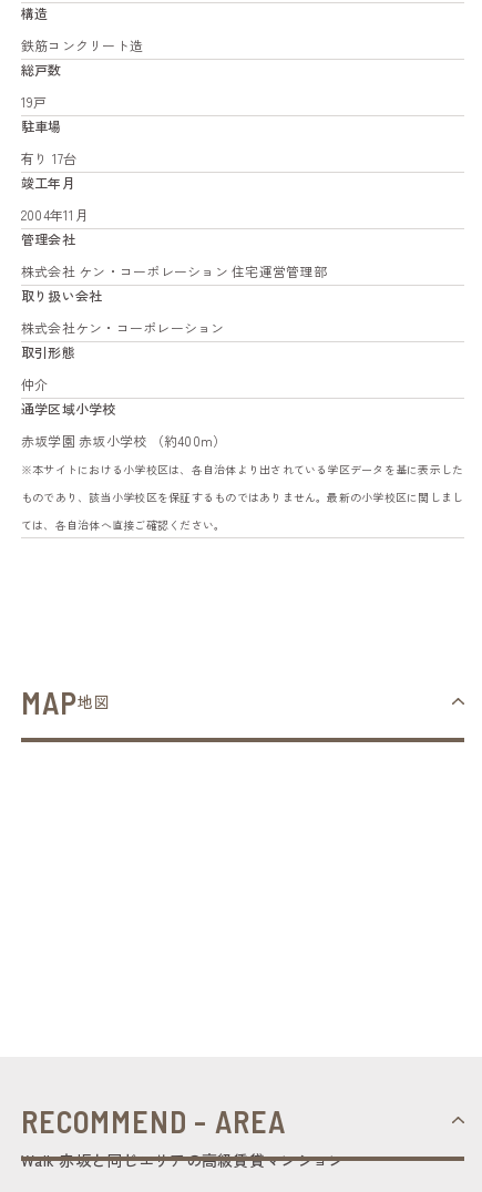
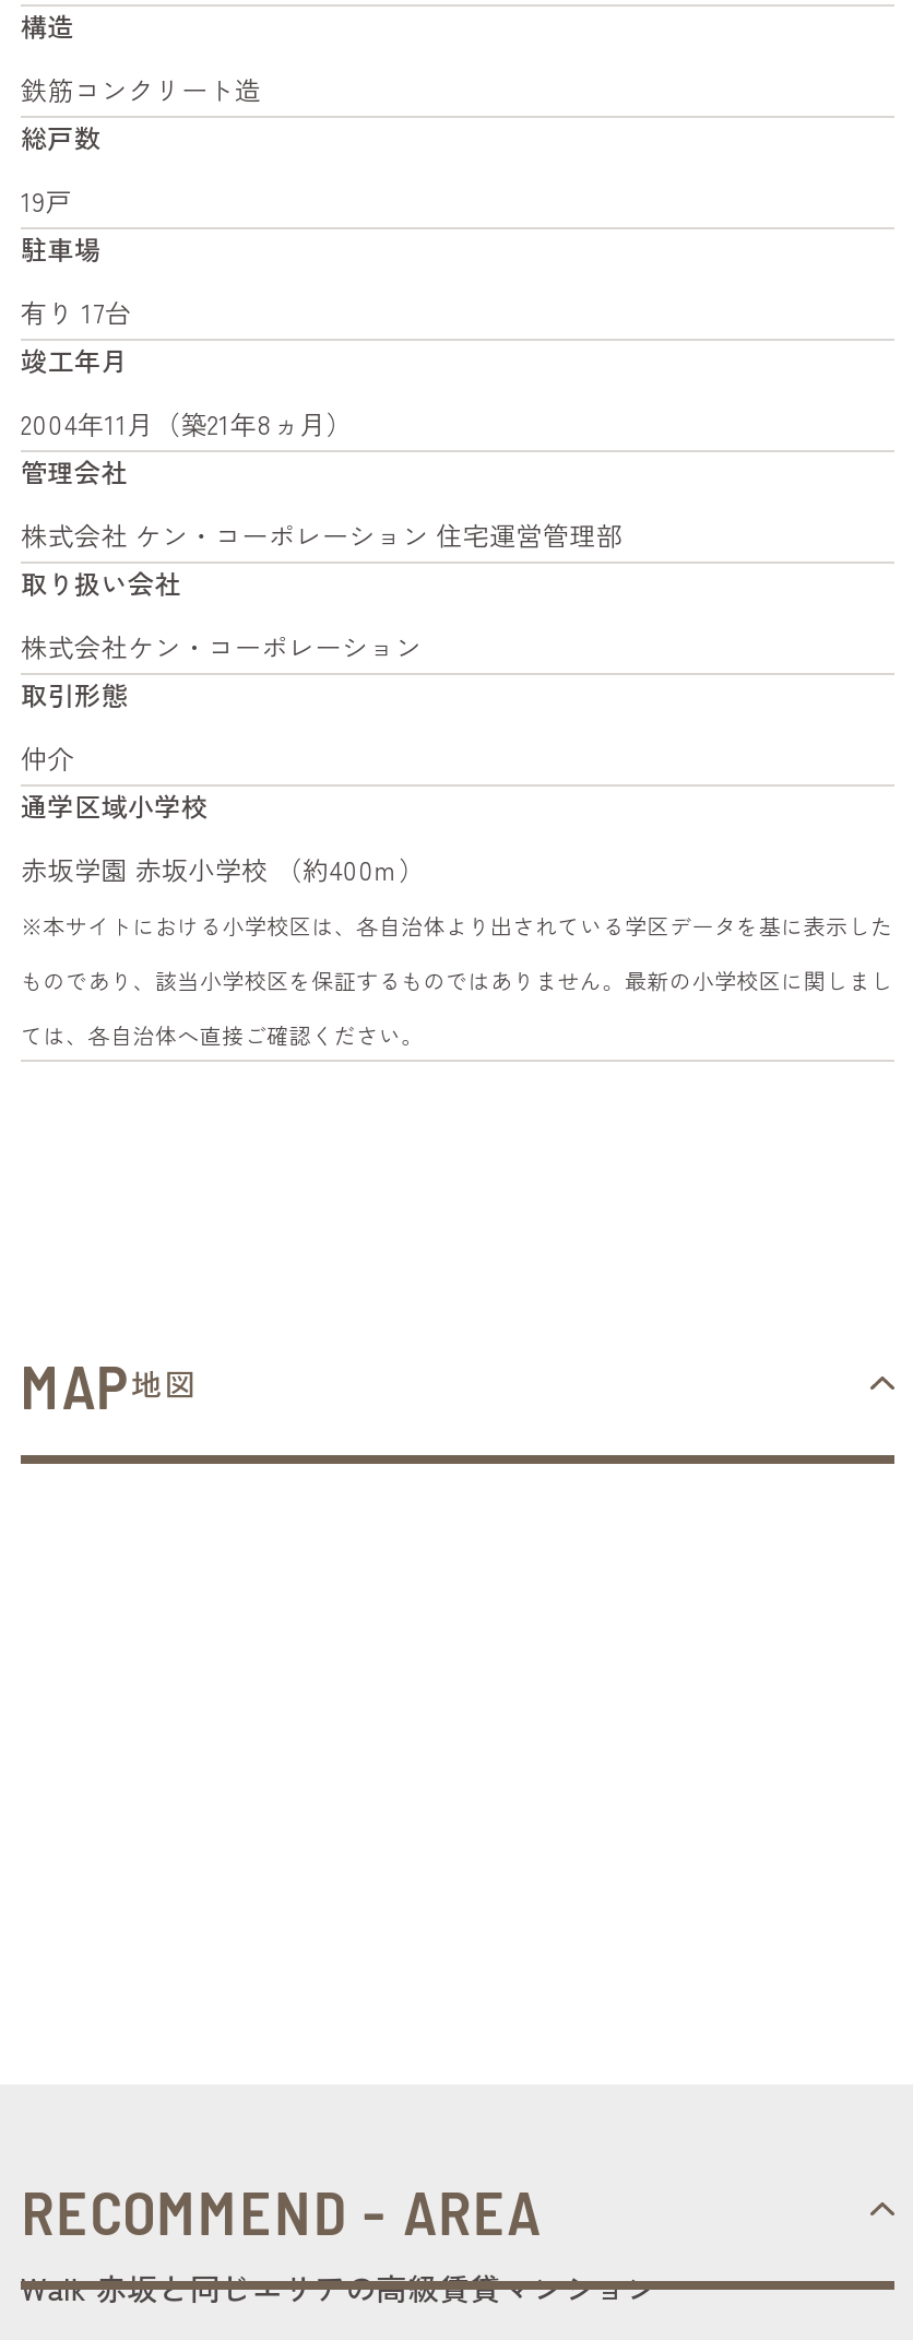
[21,205,89,224] 2004年11月 -> [21,404,353,441] 2004年11月（築21年8ヵ月）

